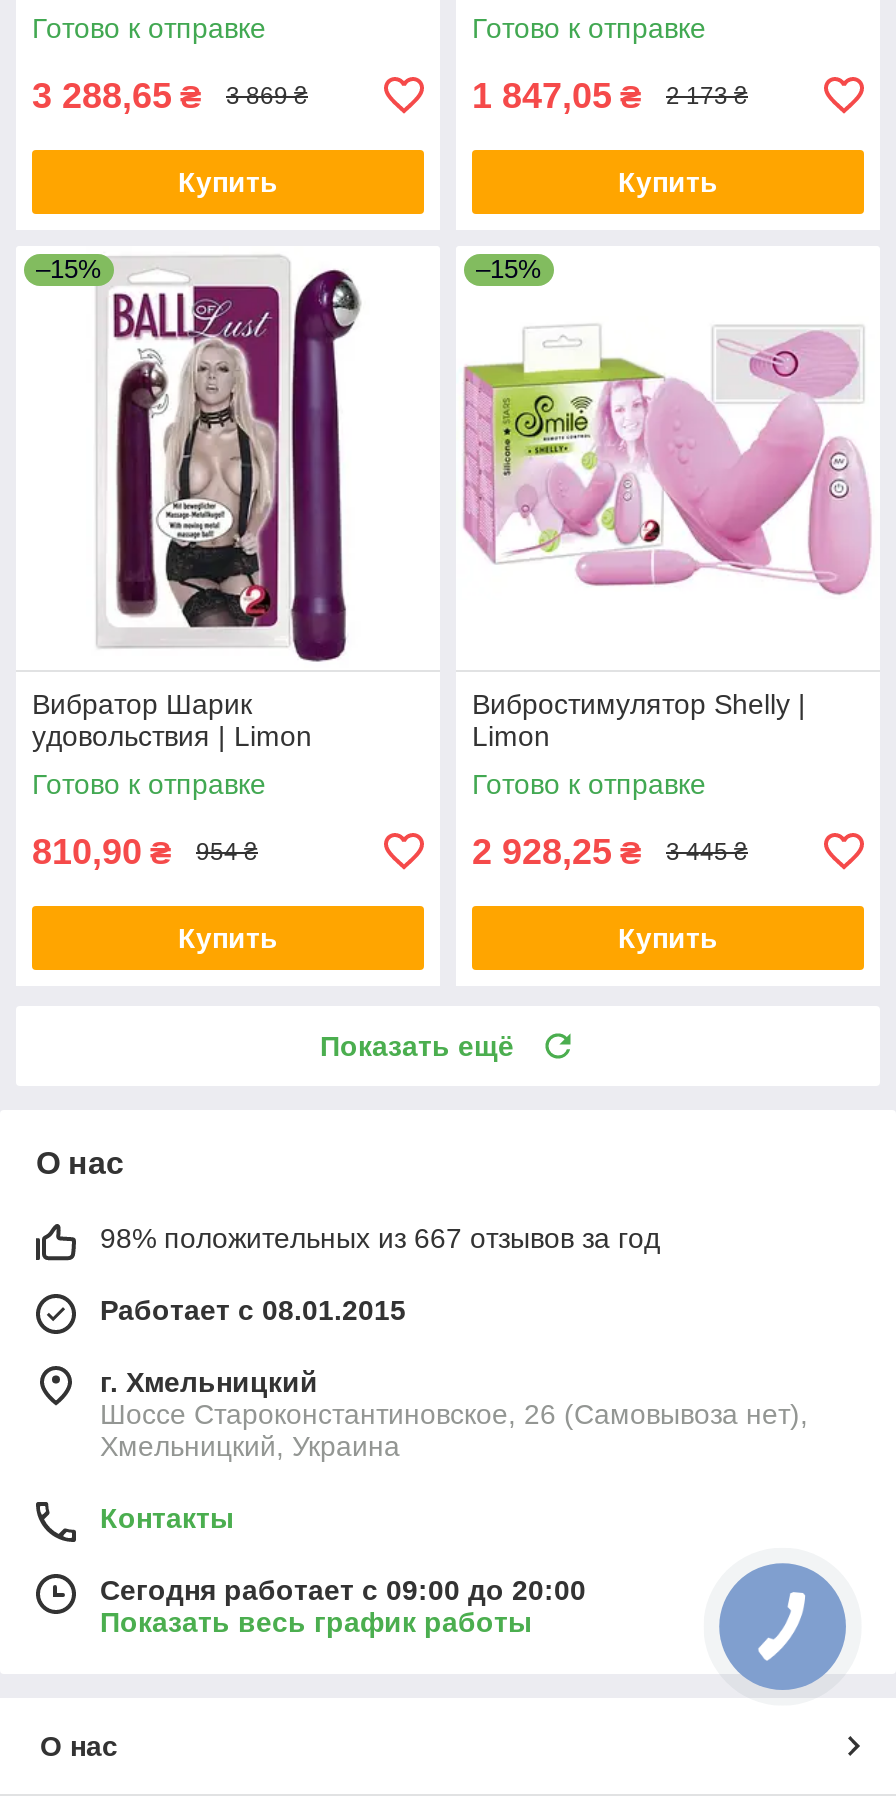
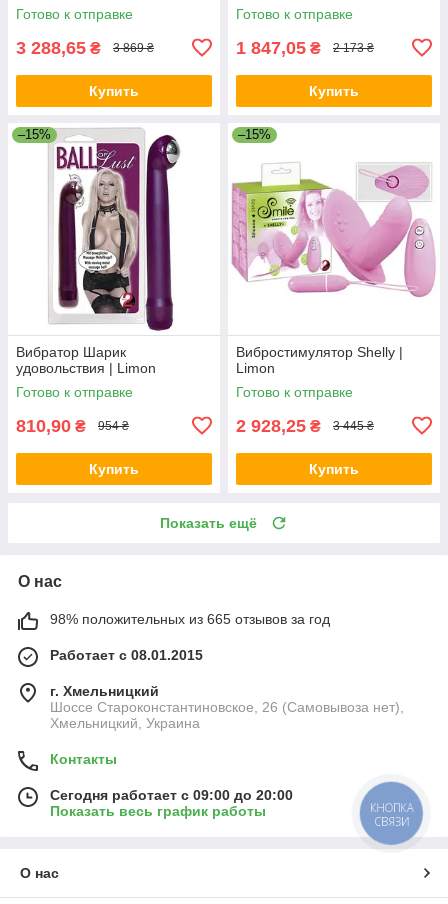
[100,1222,660,1254] 98% положительных из 667 отзывов за год -> [50,611,330,627] 98% положительных из 665 отзывов за год
none -> [370,800,413,829] КНОПКА | СВЯЗИ

